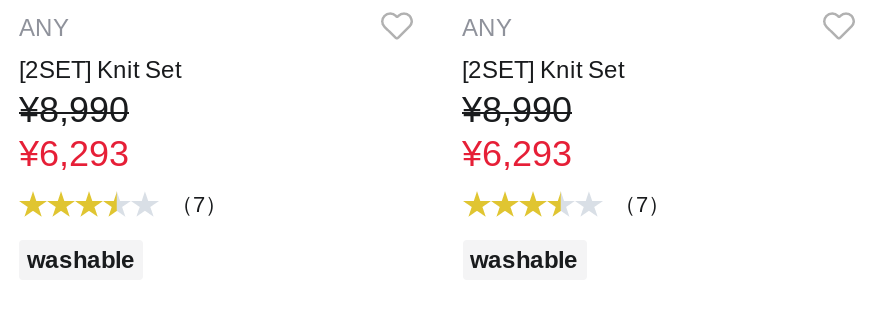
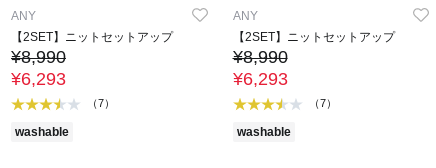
[19,57,181,85] [2SET] Knit Set -> [11,30,173,44] 【2SET】ニットセットアップ
[462,57,624,85] [2SET] Knit Set -> [232,30,394,44] 【2SET】ニットセットアップ

